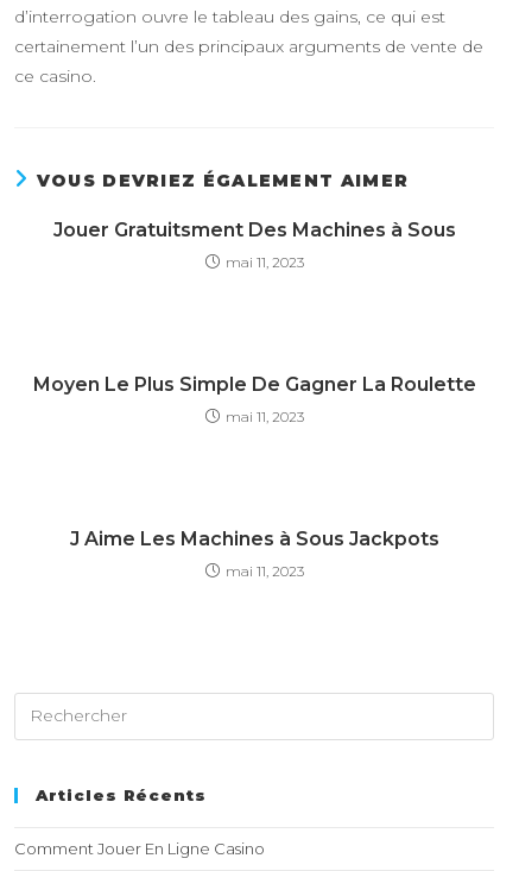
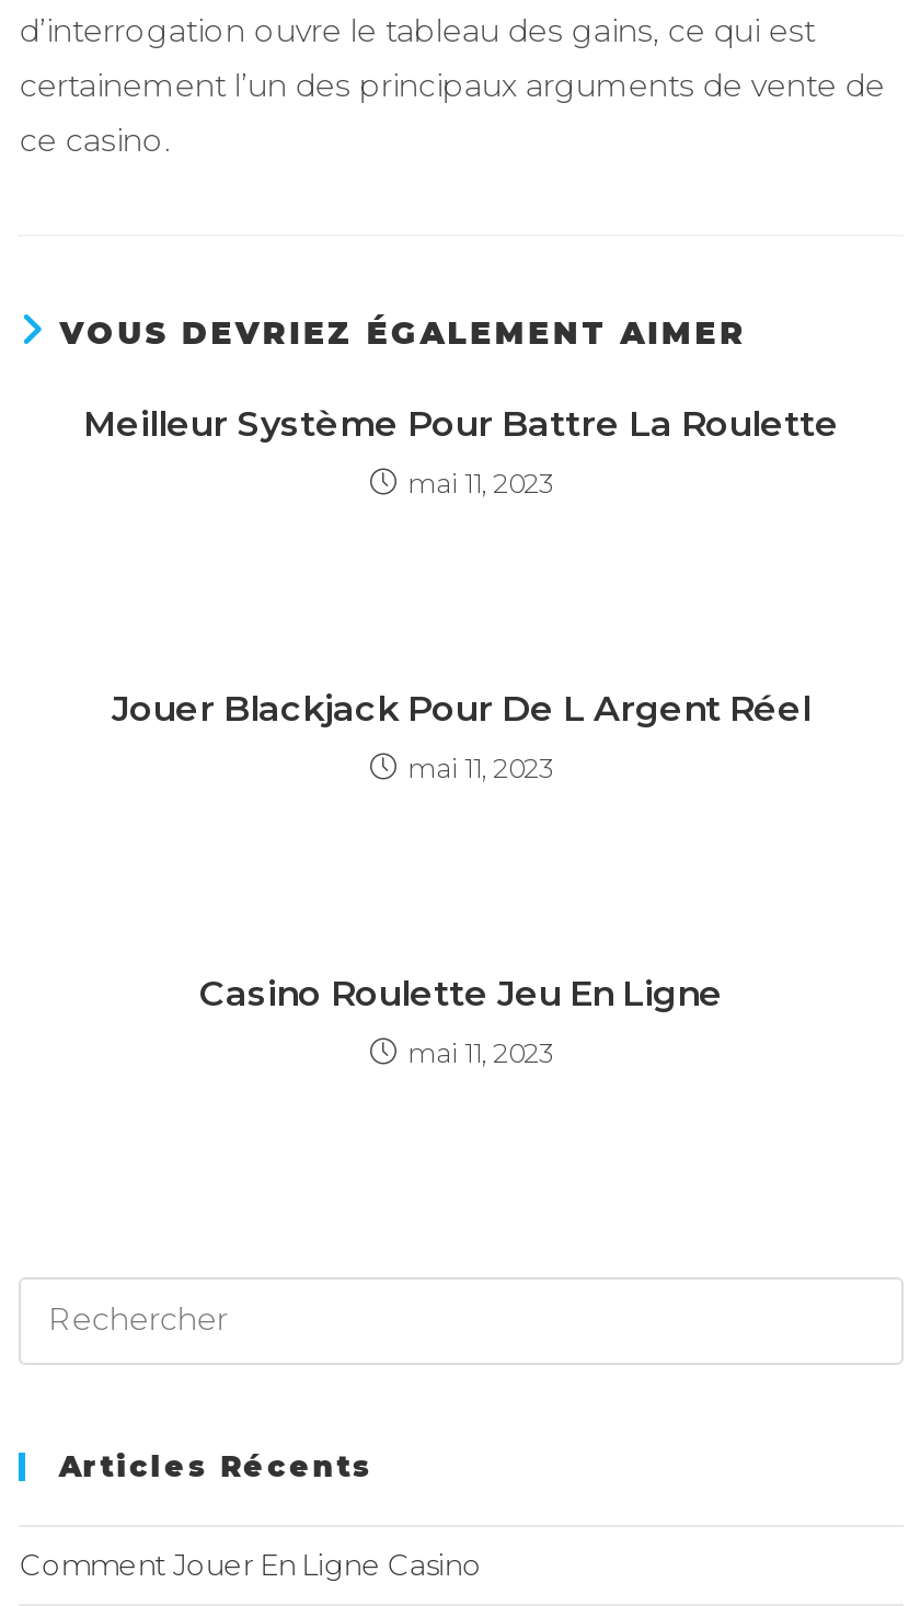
[53,218,455,241] Jouer Gratuitsment Des Machines à Sous -> [83,402,839,444] Meilleur Système Pour Battre La Roulette
[33,373,476,395] Moyen Le Plus Simple De Gagner La Roulette -> [112,687,810,729] Jouer Blackjack Pour De L Argent Réel
[69,527,439,550] J Aime Les Machines à Sous Jackpots -> [199,972,723,1014] Casino Roulette Jeu En Ligne

